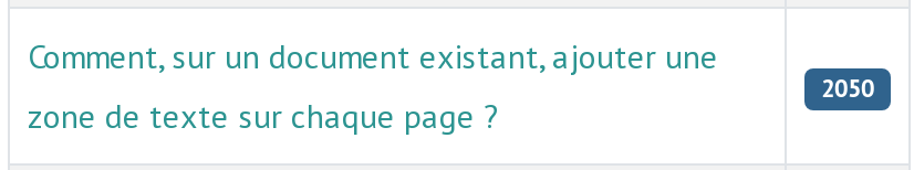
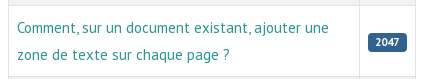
[821,73,874,104] 2050 -> [375,35,399,49] 2047

